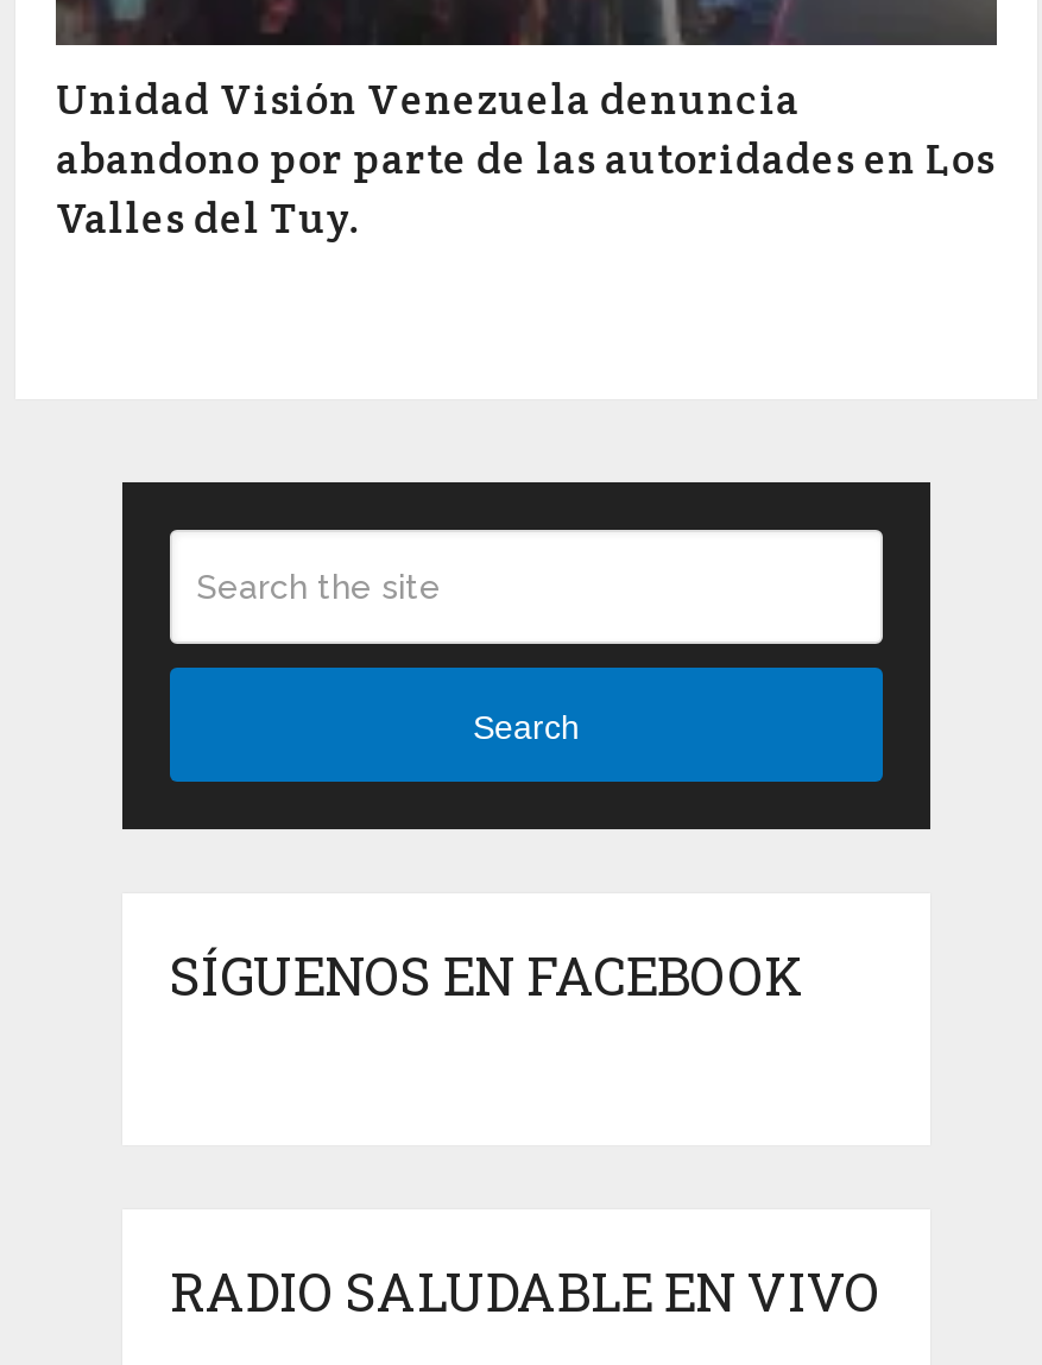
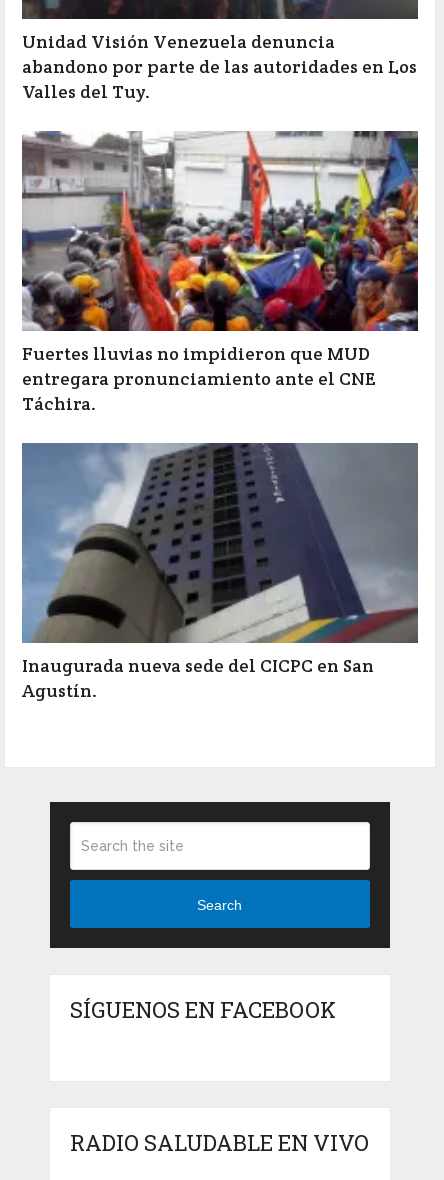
none -> [21,442,419,702] [image] | Inaugurada nueva sede del CICPC en San | Agustín.
none -> [22,130,418,415] [image] | Fuertes lluvias no impidieron que MUD | entregara pronunciamiento ante el CNE | Táchira.

